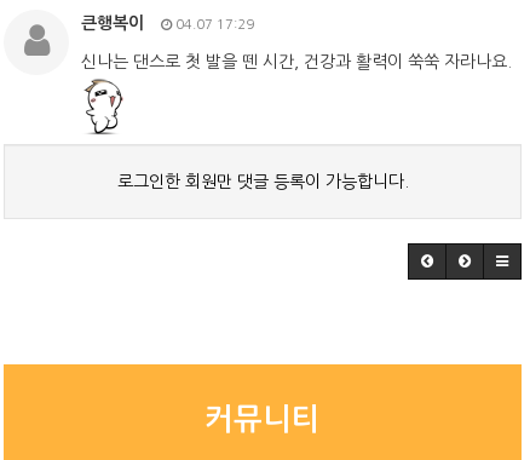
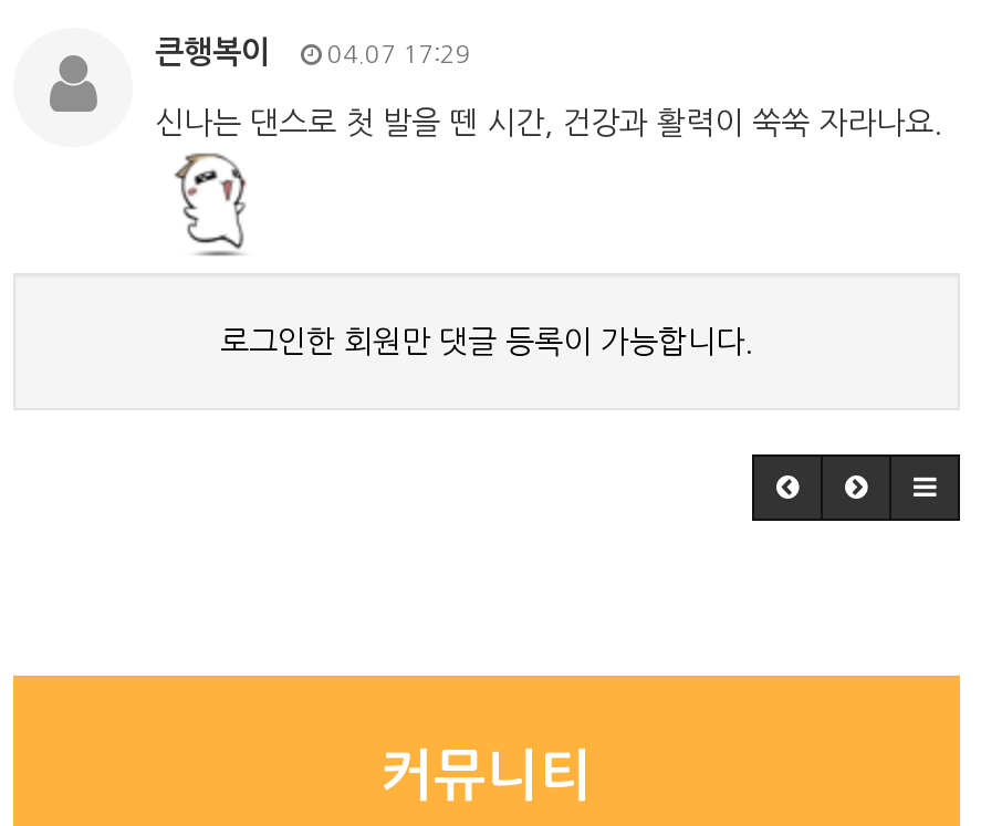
[83,79,131,136] [image] -> [164,151,248,258] [image]

